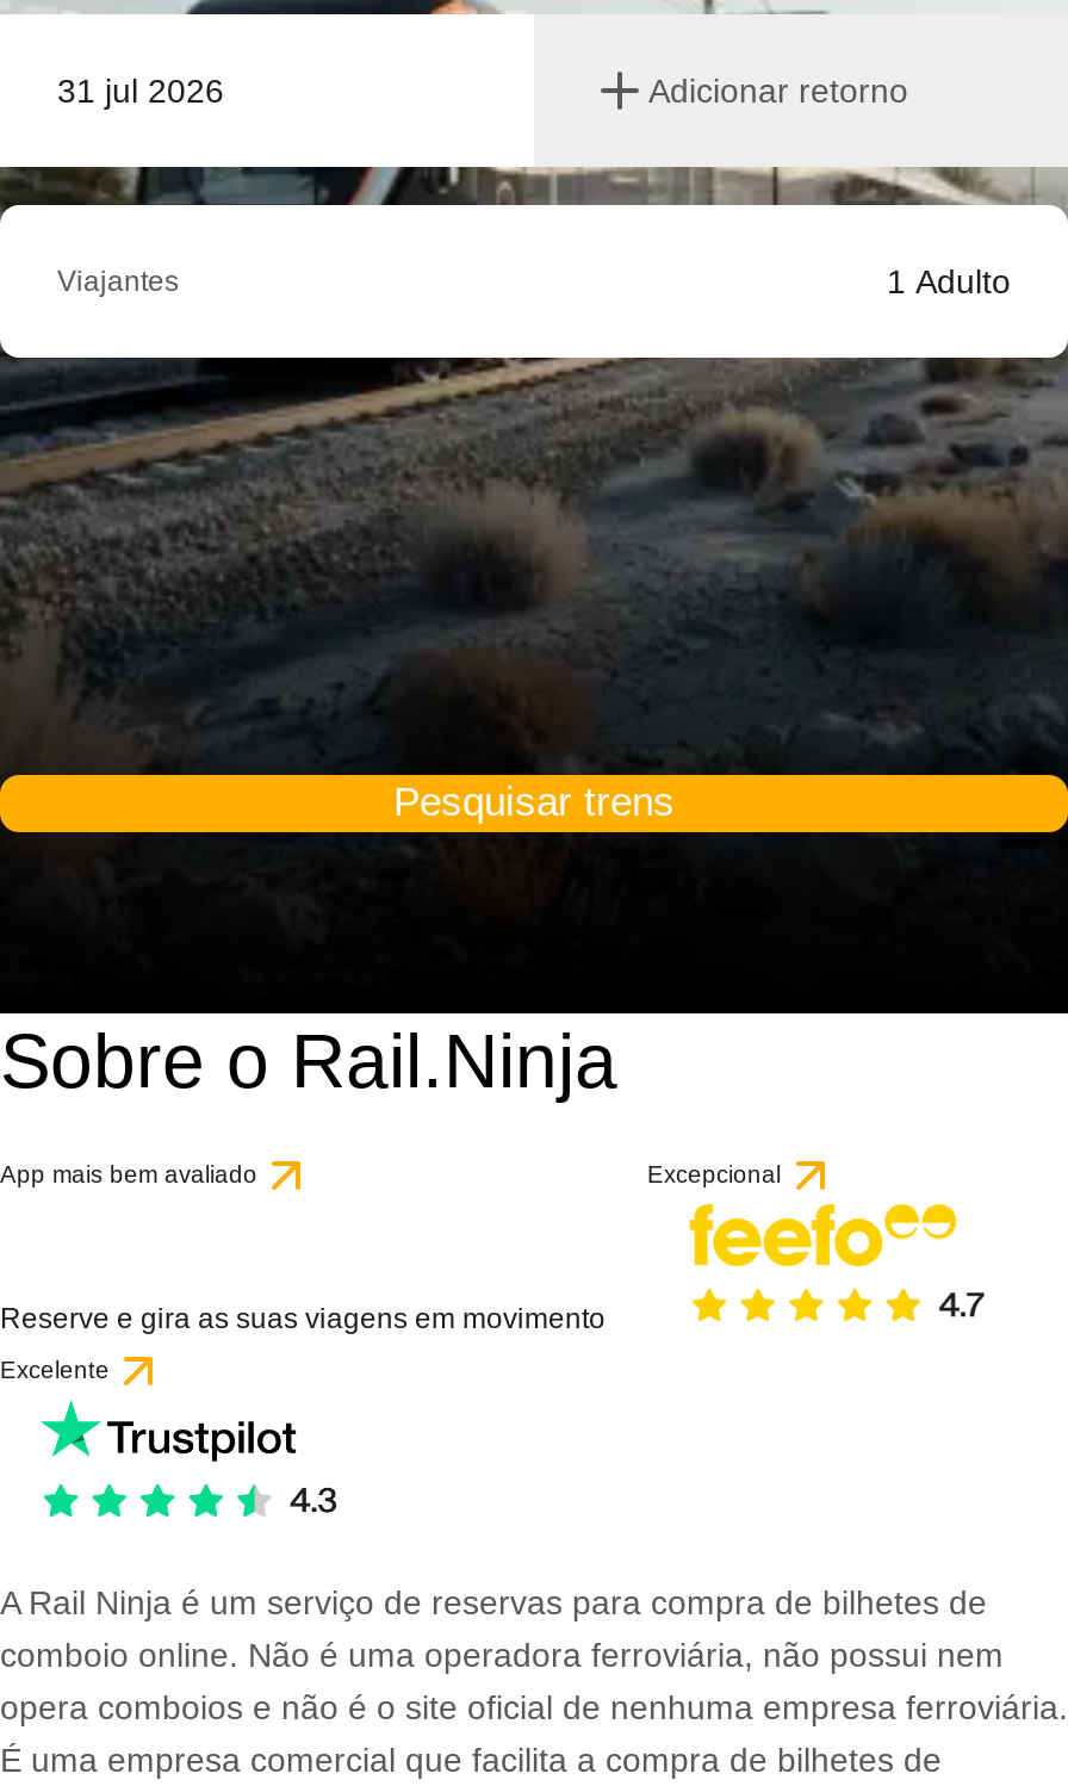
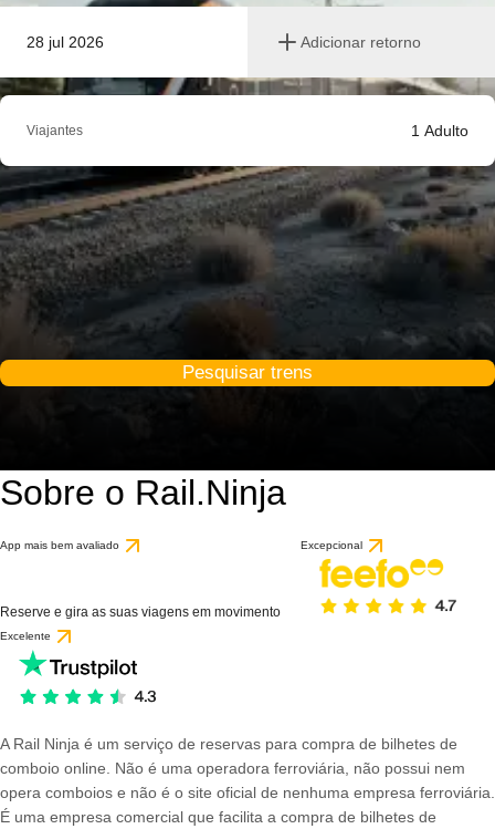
[57,72,224,110] 31 jul 2026 -> [27,33,104,51] 28 jul 2026

